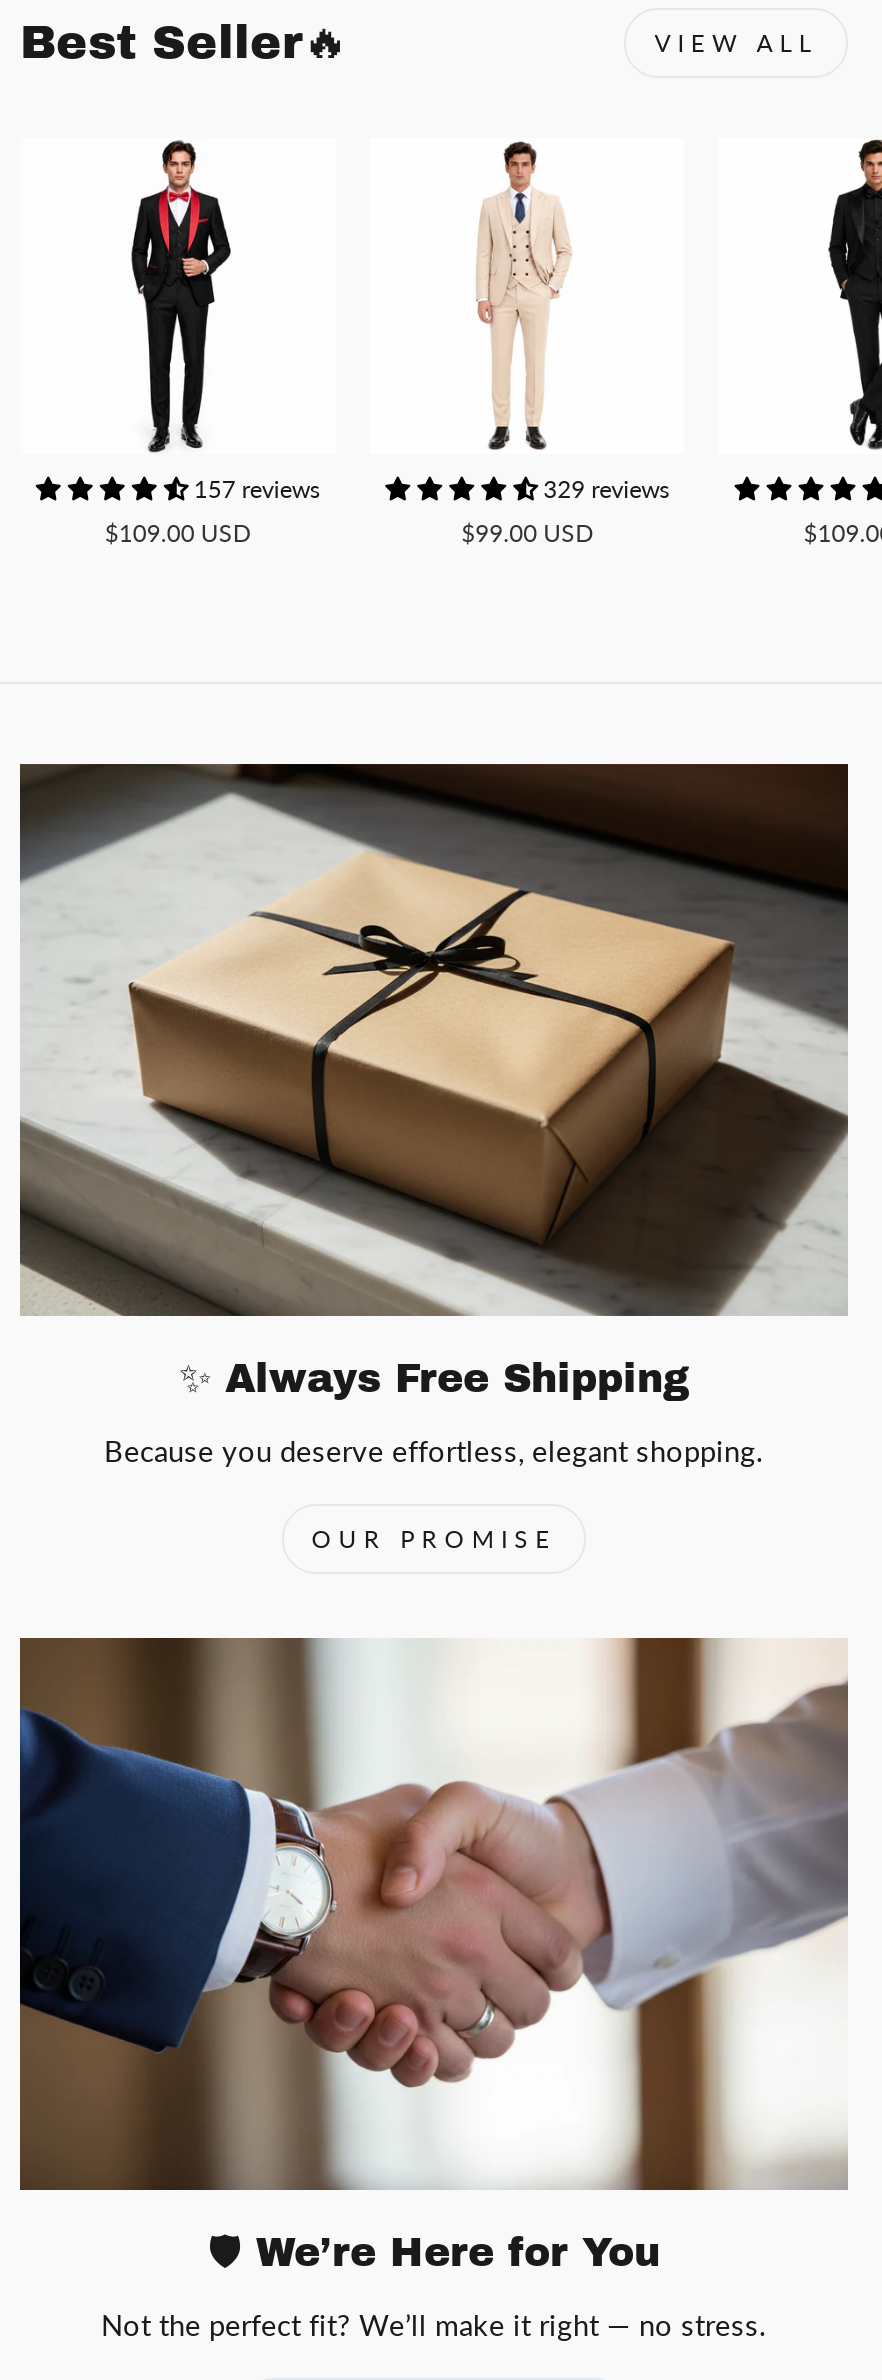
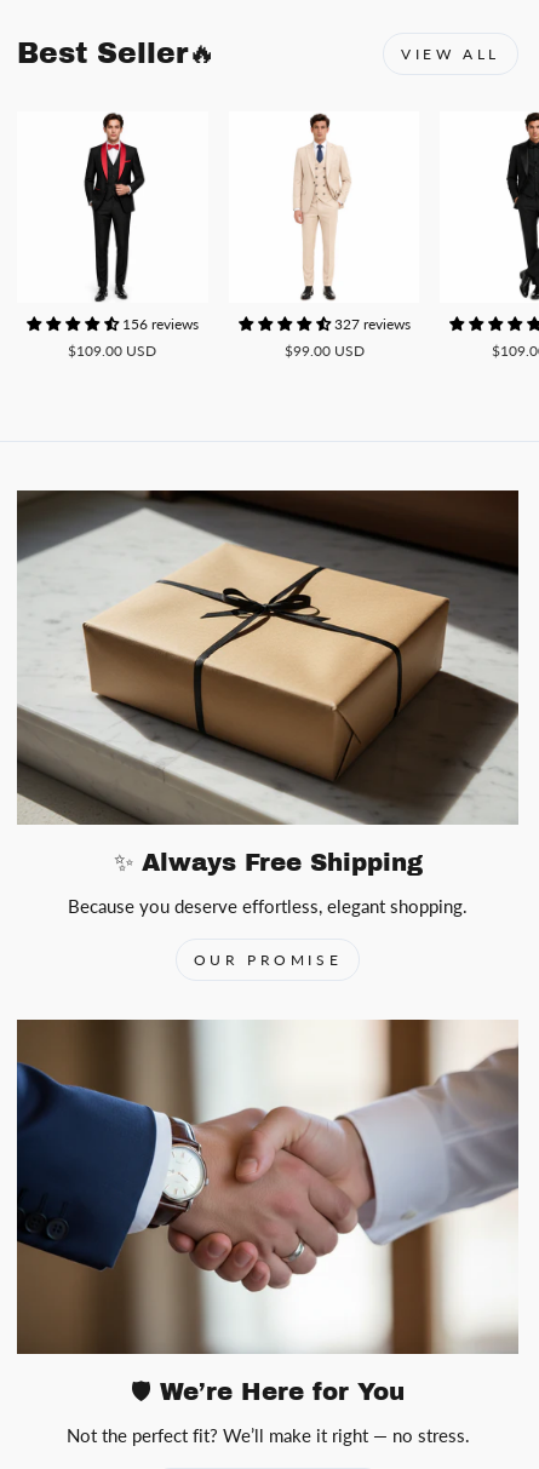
[194,474,320,504] 157 reviews -> [122,315,199,333] 156 reviews
[543,474,669,504] 329 reviews -> [334,315,410,333] 327 reviews

